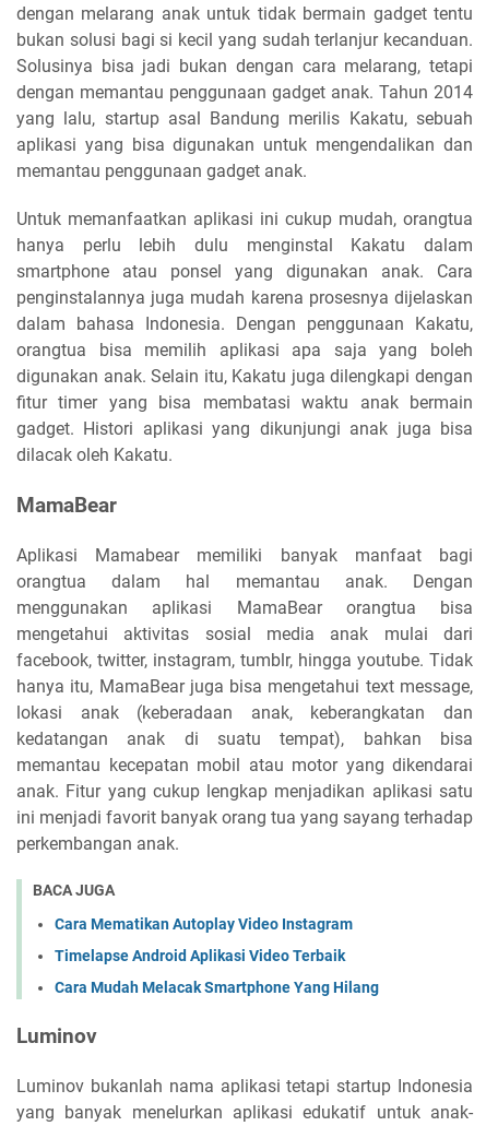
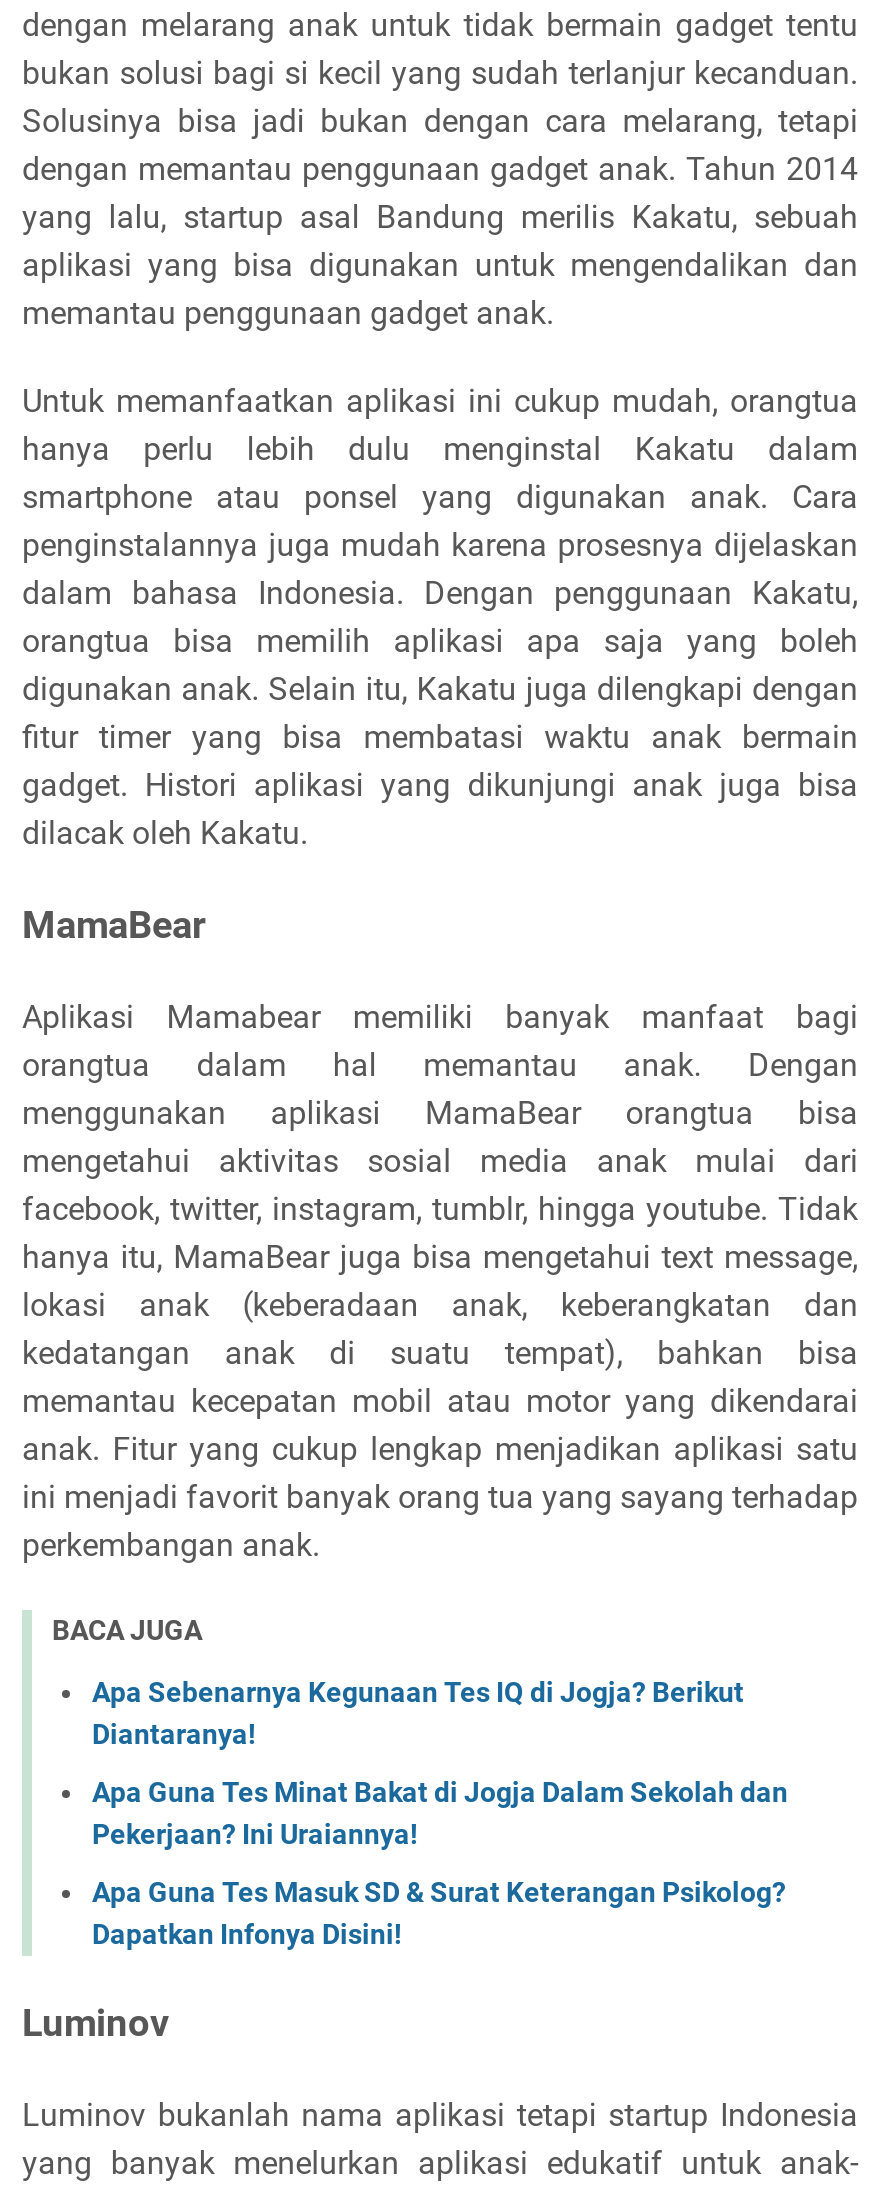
[55,915,353,933] Cara Mematikan Autoplay Video Instagram -> [92,1676,744,1750] Apa Sebenarnya Kegunaan Tes IQ di Jogja? Berikut | Diantaranya!
[55,947,345,964] Timelapse Android Aplikasi Video Terbaik -> [92,1776,788,1850] Apa Guna Tes Minat Bakat di Jogja Dalam Sekolah dan | Pekerjaan? Ini Uraiannya!
[55,978,379,996] Cara Mudah Melacak Smartphone Yang Hilang -> [92,1876,786,1950] Apa Guna Tes Masuk SD & Surat Keterangan Psikolog? | Dapatkan Infonya Disini!

